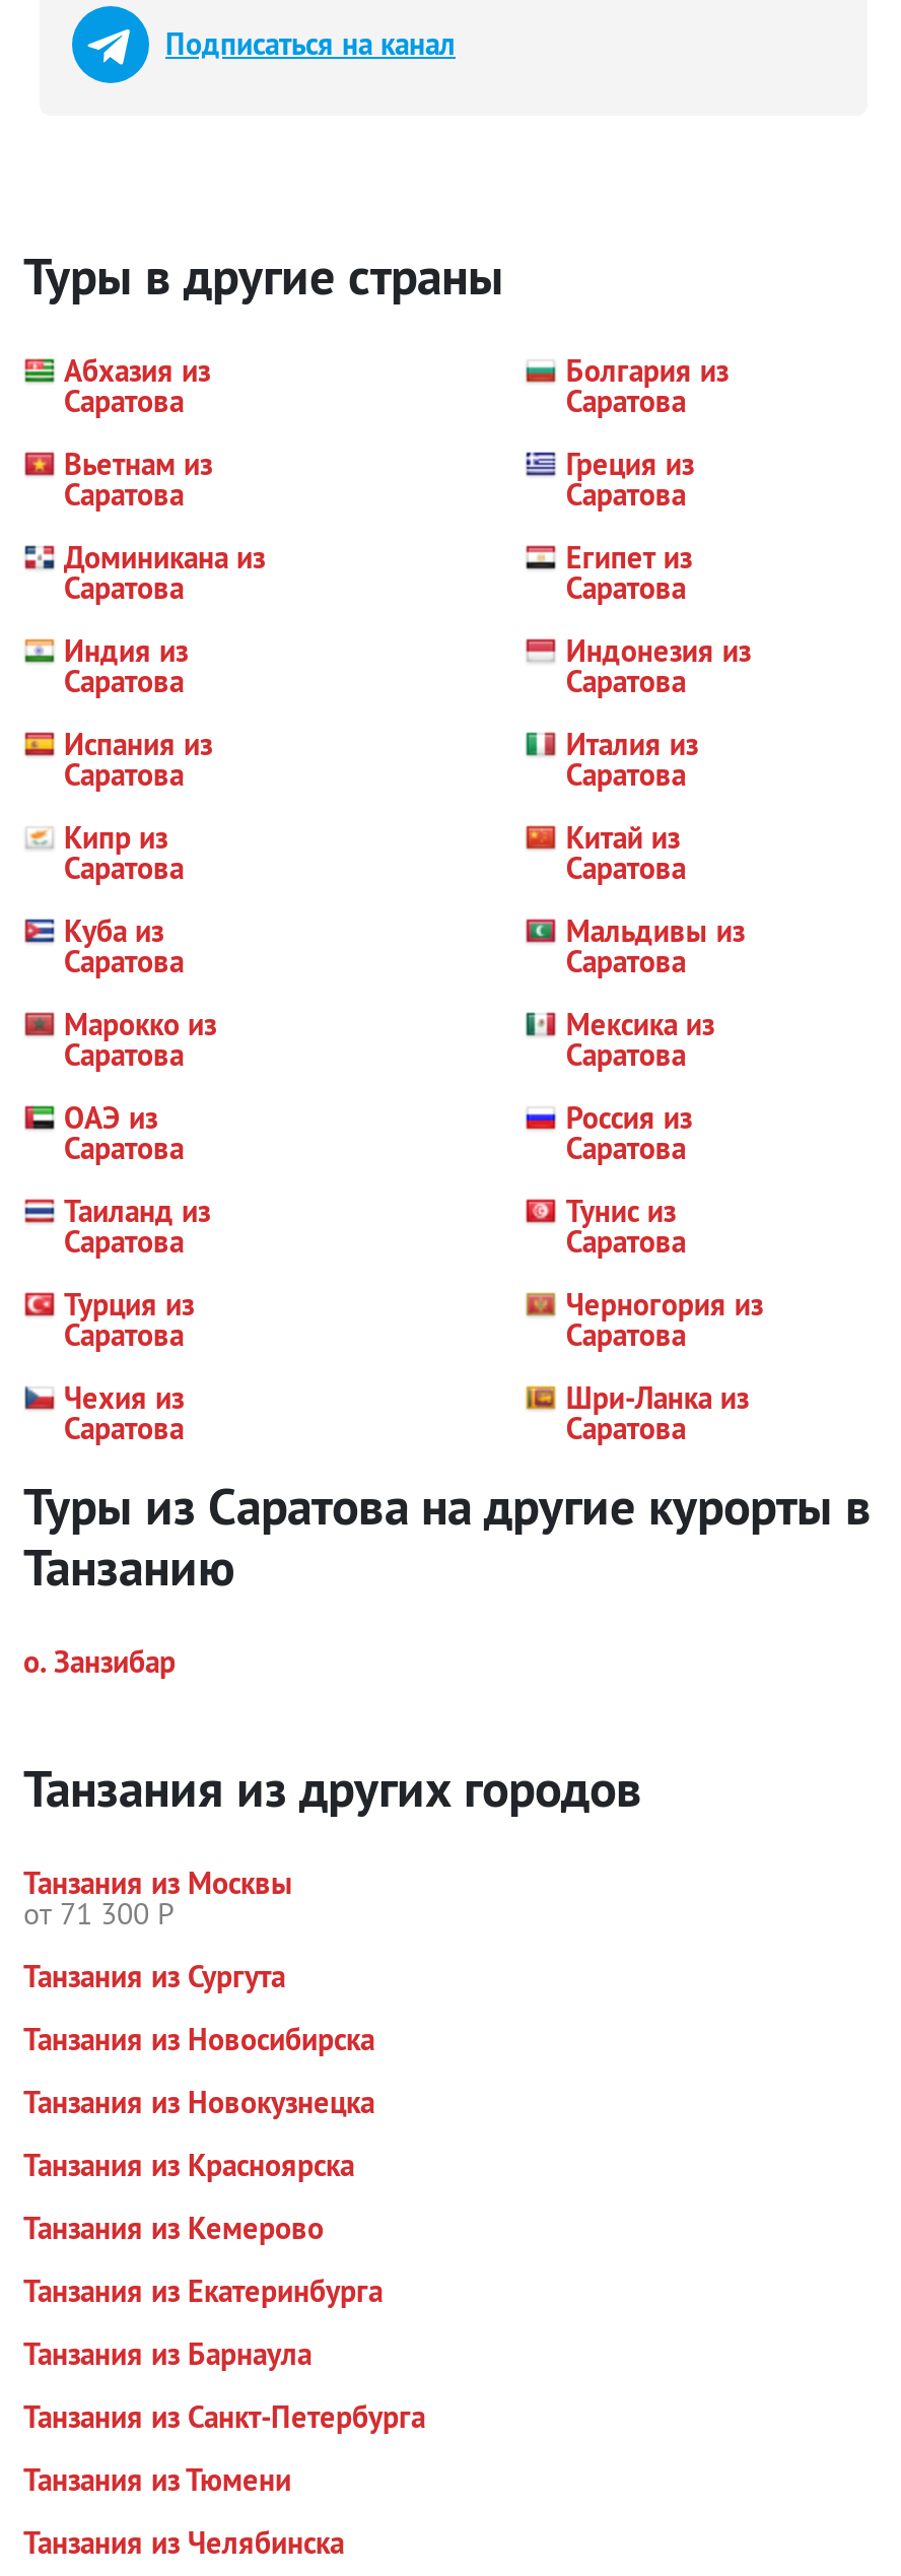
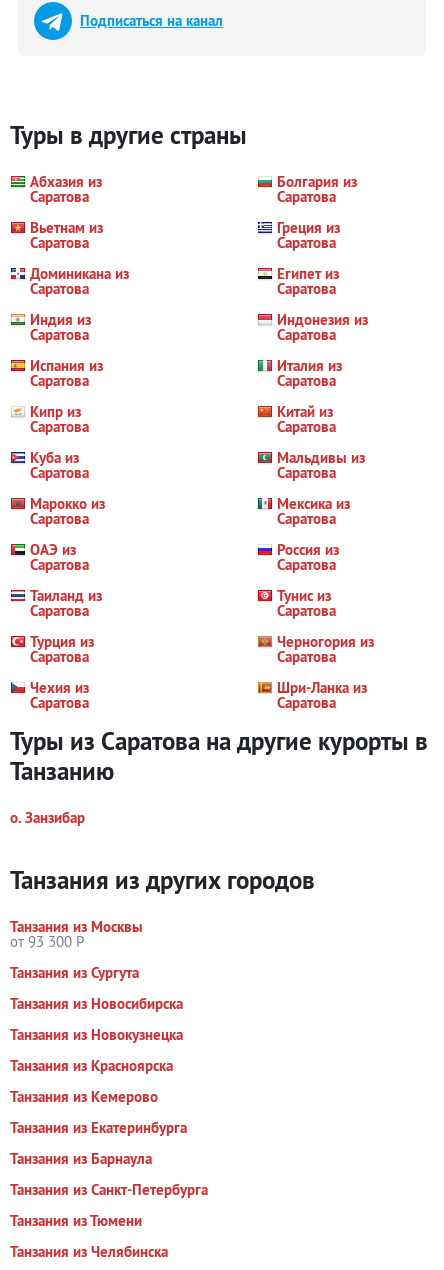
[23,1894,174,1933] от 71 300 Р -> [10,932,84,951] от 93 300 Р

